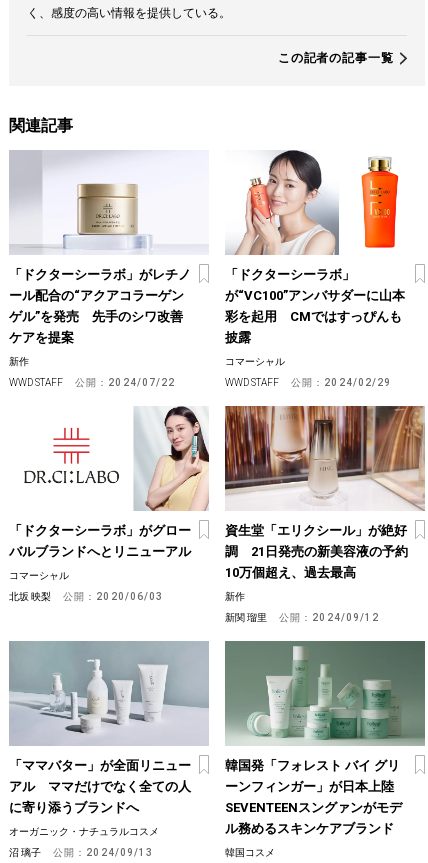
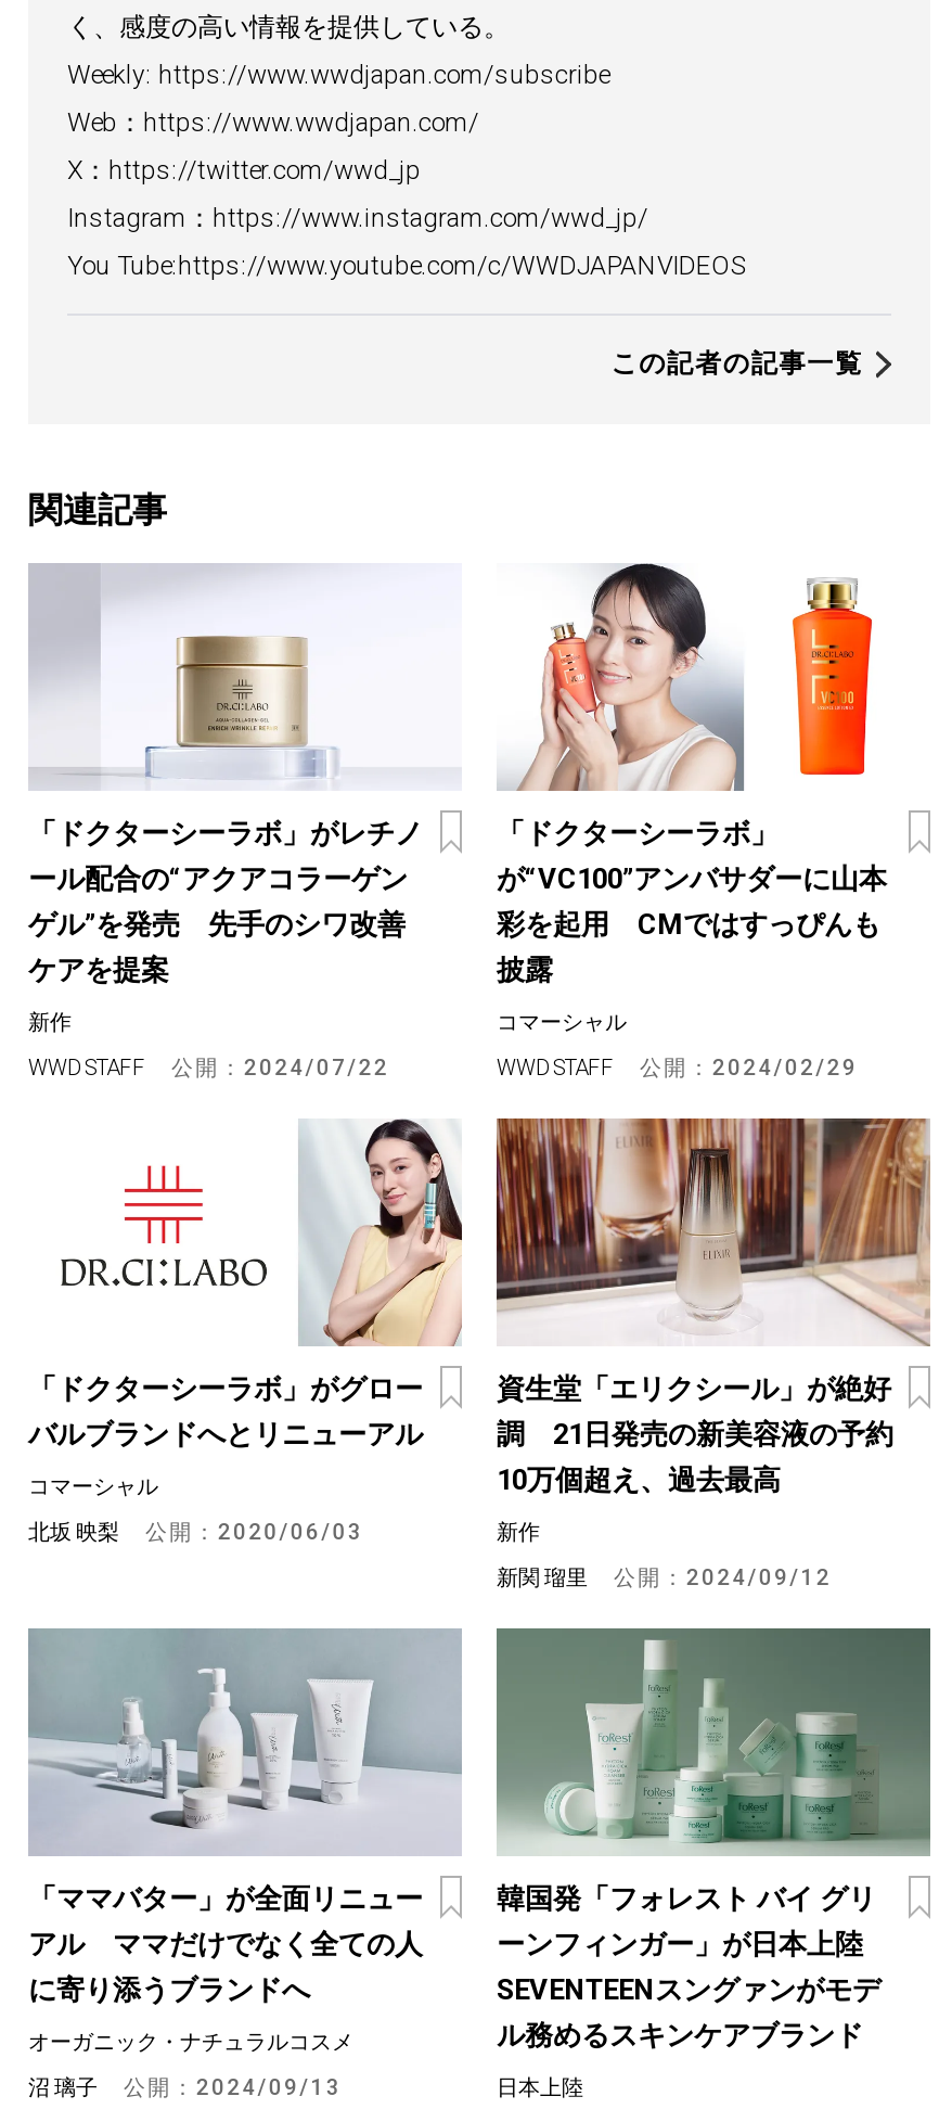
none -> [67,59,746,281] Weekly: https://www.wwdjapan.com/subscribe | Web：https://www.wwdjapan.com/ | X：https://twitter.com/wwd_jp | Instagram：https://www.instagram.com/wwd_jp/ | You Tube:https://www.youtube.com/c/WWDJAPANVIDEOS
[225,847,275,858] 韓国コスメ -> [497,2075,583,2099] 日本上陸

